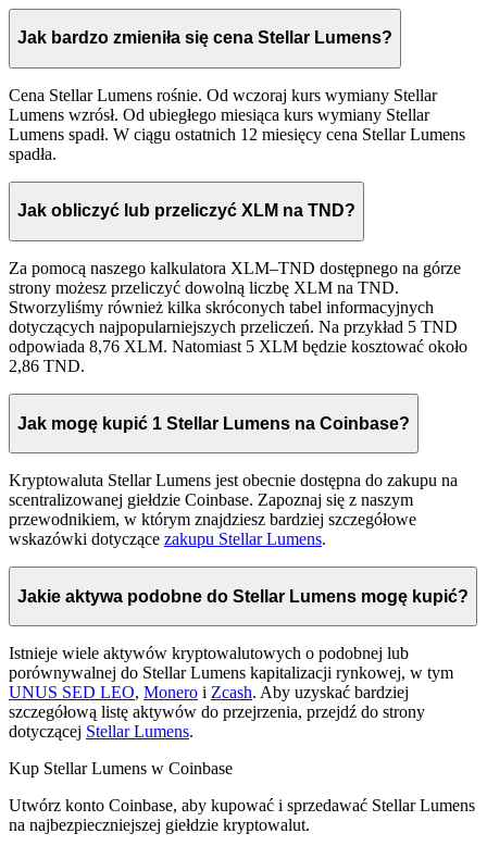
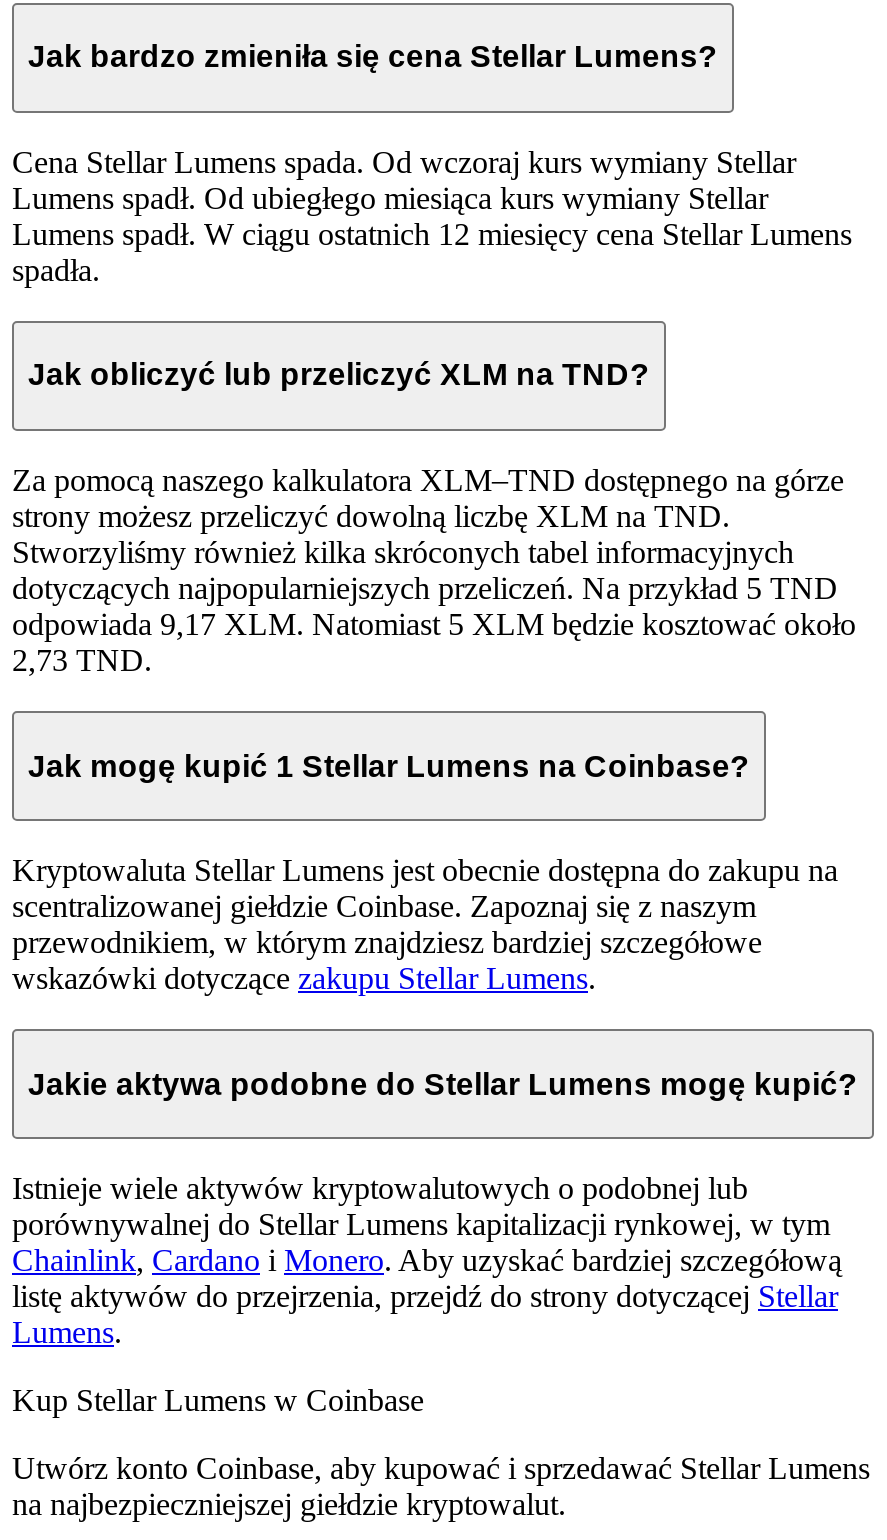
[9,86,437,104] Cena Stellar Lumens rośnie. Od wczoraj kurs wymiany Stellar -> [12,145,796,179] Cena Stellar Lumens spada. Od wczoraj kurs wymiany Stellar
[9,105,429,124] Lumens wzrósł. Od ubiegłego miesiąca kurs wymiany Stellar -> [12,181,768,215] Lumens spadł. Od ubiegłego miesiąca kurs wymiany Stellar
[9,337,467,356] odpowiada 8,76 XLM. Natomiast 5 XLM będzie kosztować około -> [12,607,856,641] odpowiada 9,17 XLM. Natomiast 5 XLM będzie kosztować około
[9,357,85,375] 2,86 TND. -> [12,643,152,677] 2,73 TND.
[9,683,425,741] UNUS SED LEO, Monero i Zcash. Aby uzyskać bardziej | szczegółową listę aktywów do przejrzenia, przejdź do strony | dotyczącej Stellar Lumens. -> [12,1244,842,1350] Chainlink, Cardano i Monero. Aby uzyskać bardziej szczegółową | listę aktywów do przejrzenia, przejdź do strony dotyczącejStellar | Lumens.

